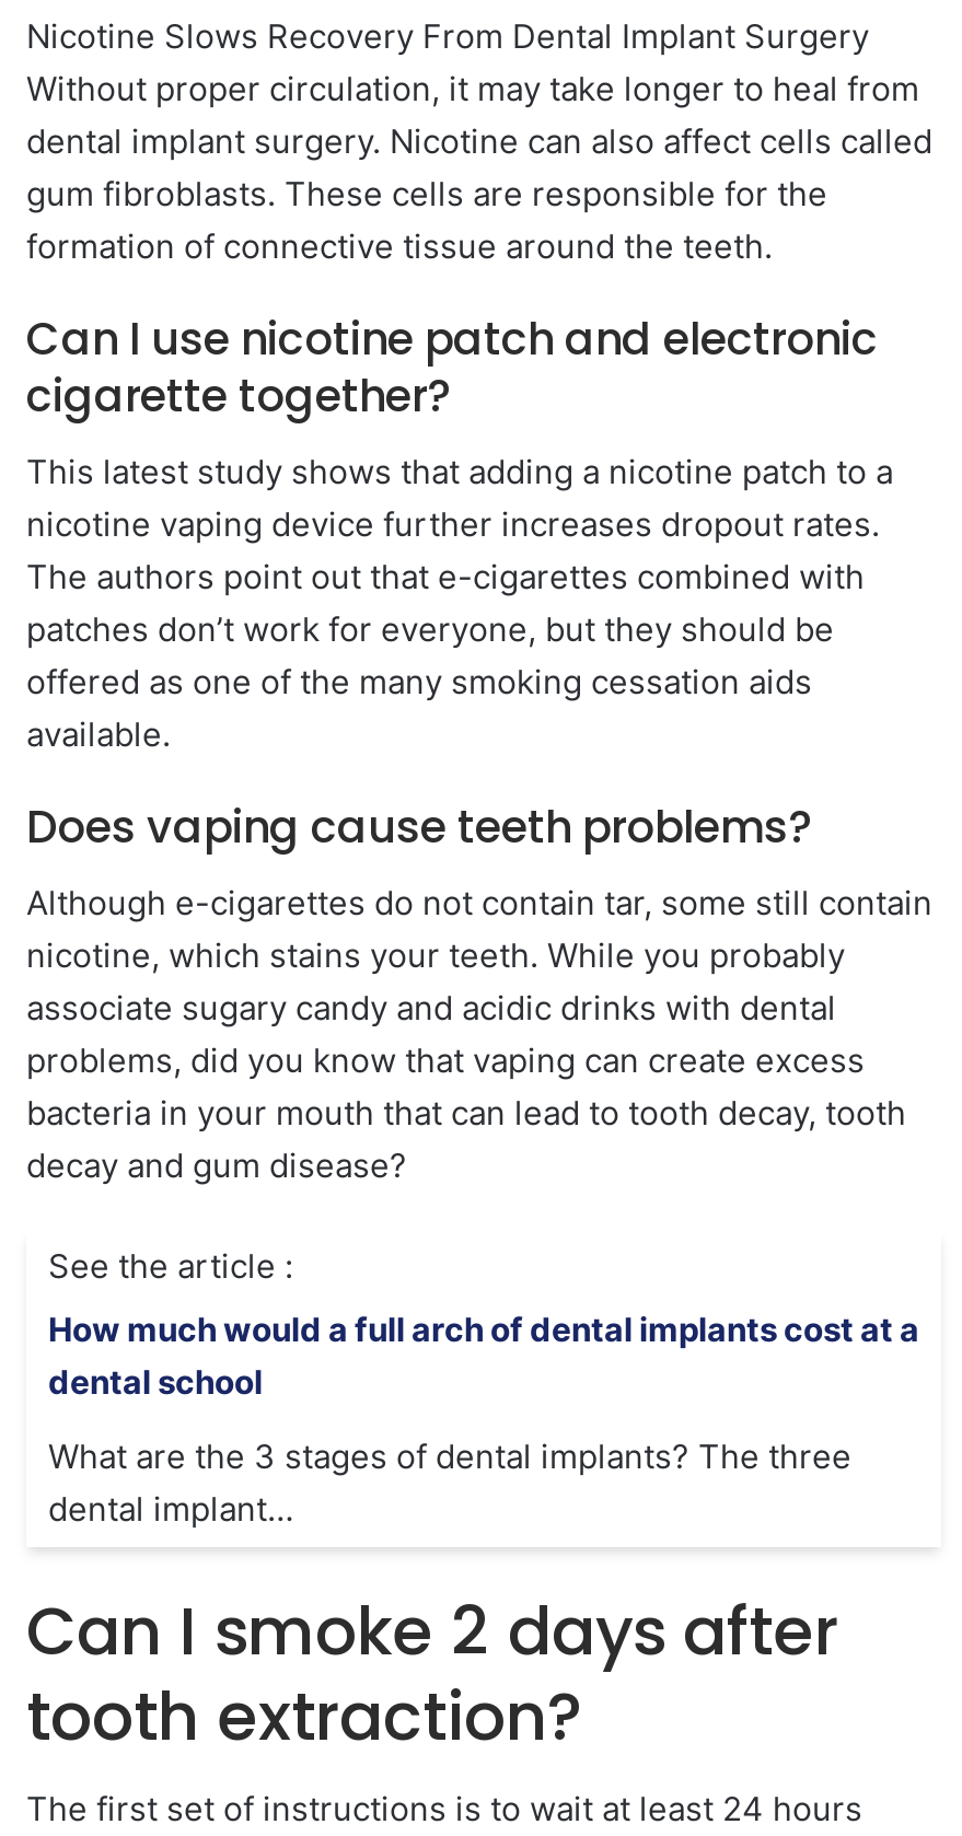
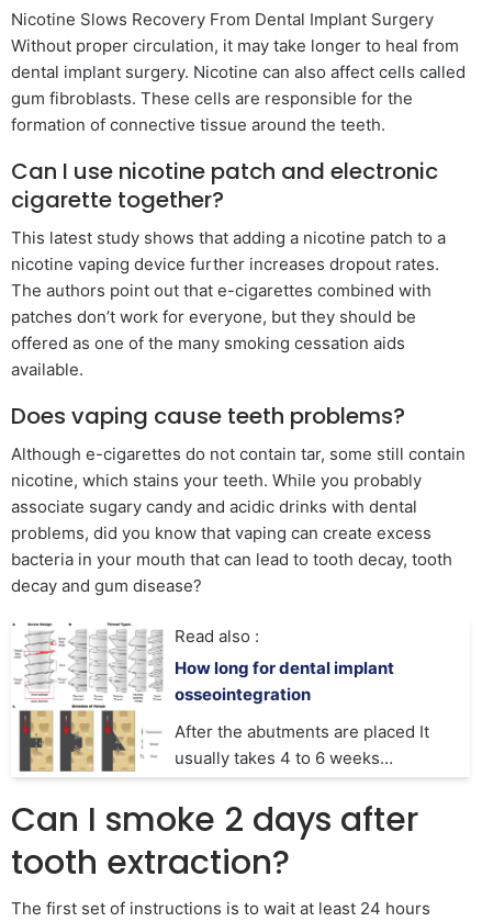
[48,1244,293,1286] See the article : -> [175,625,259,646] Read also :
[48,1308,919,1402] How much would a full arch of dental implants cost at a | dental school -> [175,657,394,704] How long for dental implant | osseointegration
[48,1435,851,1529] What are the 3 stages of dental implants? The three | dental implant… -> [175,721,430,768] After the abutments are placed It | usually takes 4 to 6 weeks…

